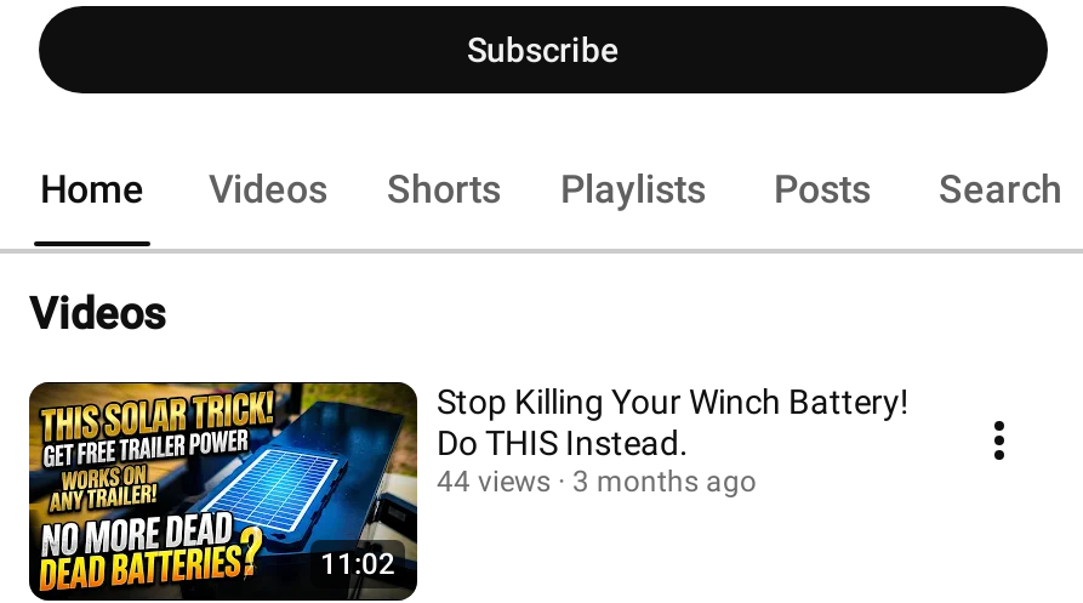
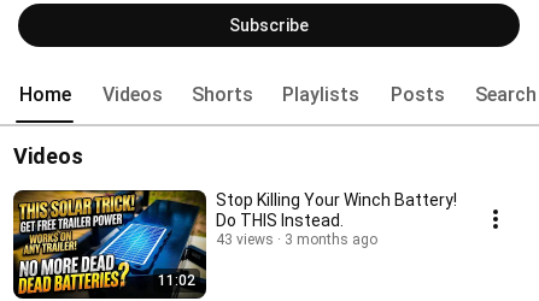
[437,465,757,499] 44 views 3 months ago -> [216,231,377,248] 43 views 3 months ago

